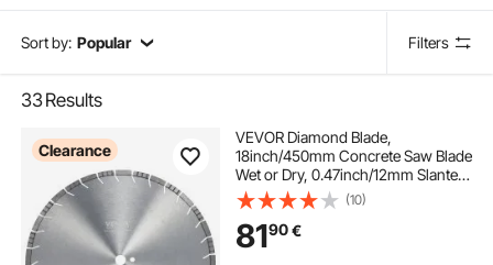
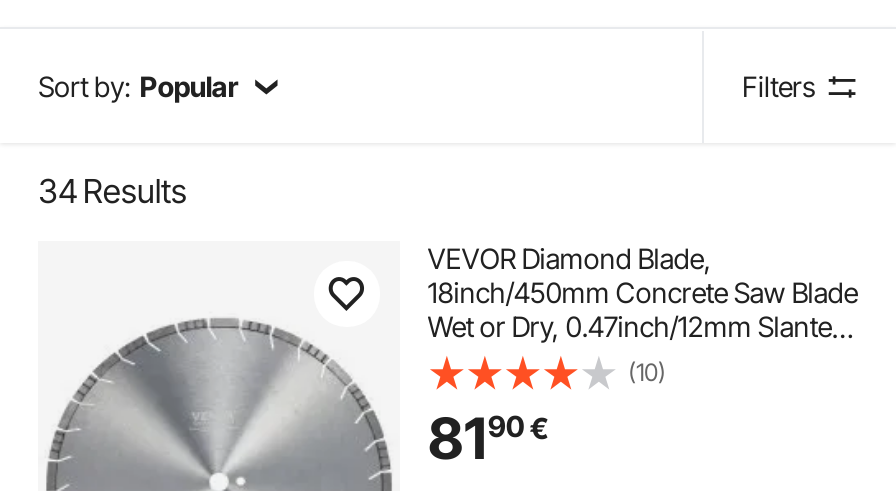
[21,89,111,160] 33 Results | Clearance -> [38,171,187,211] 34 Results

